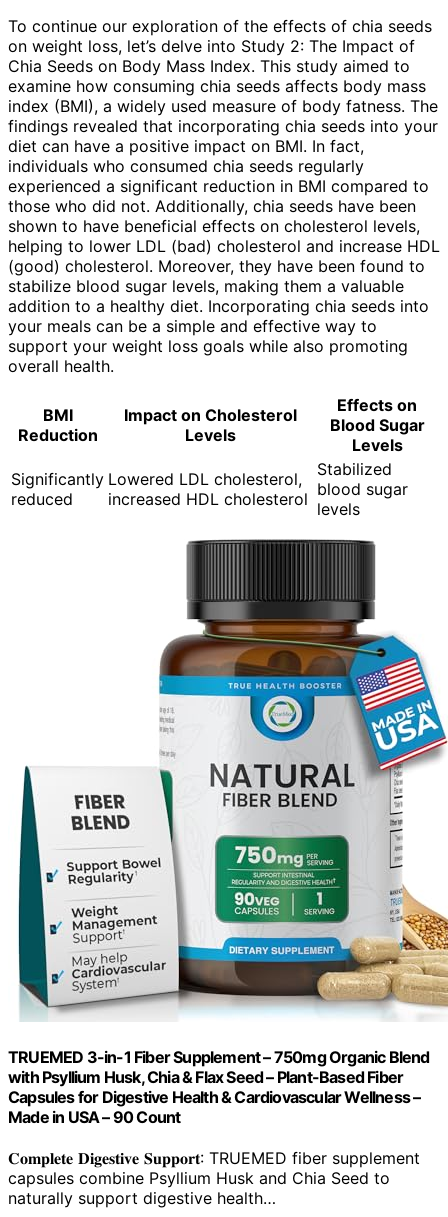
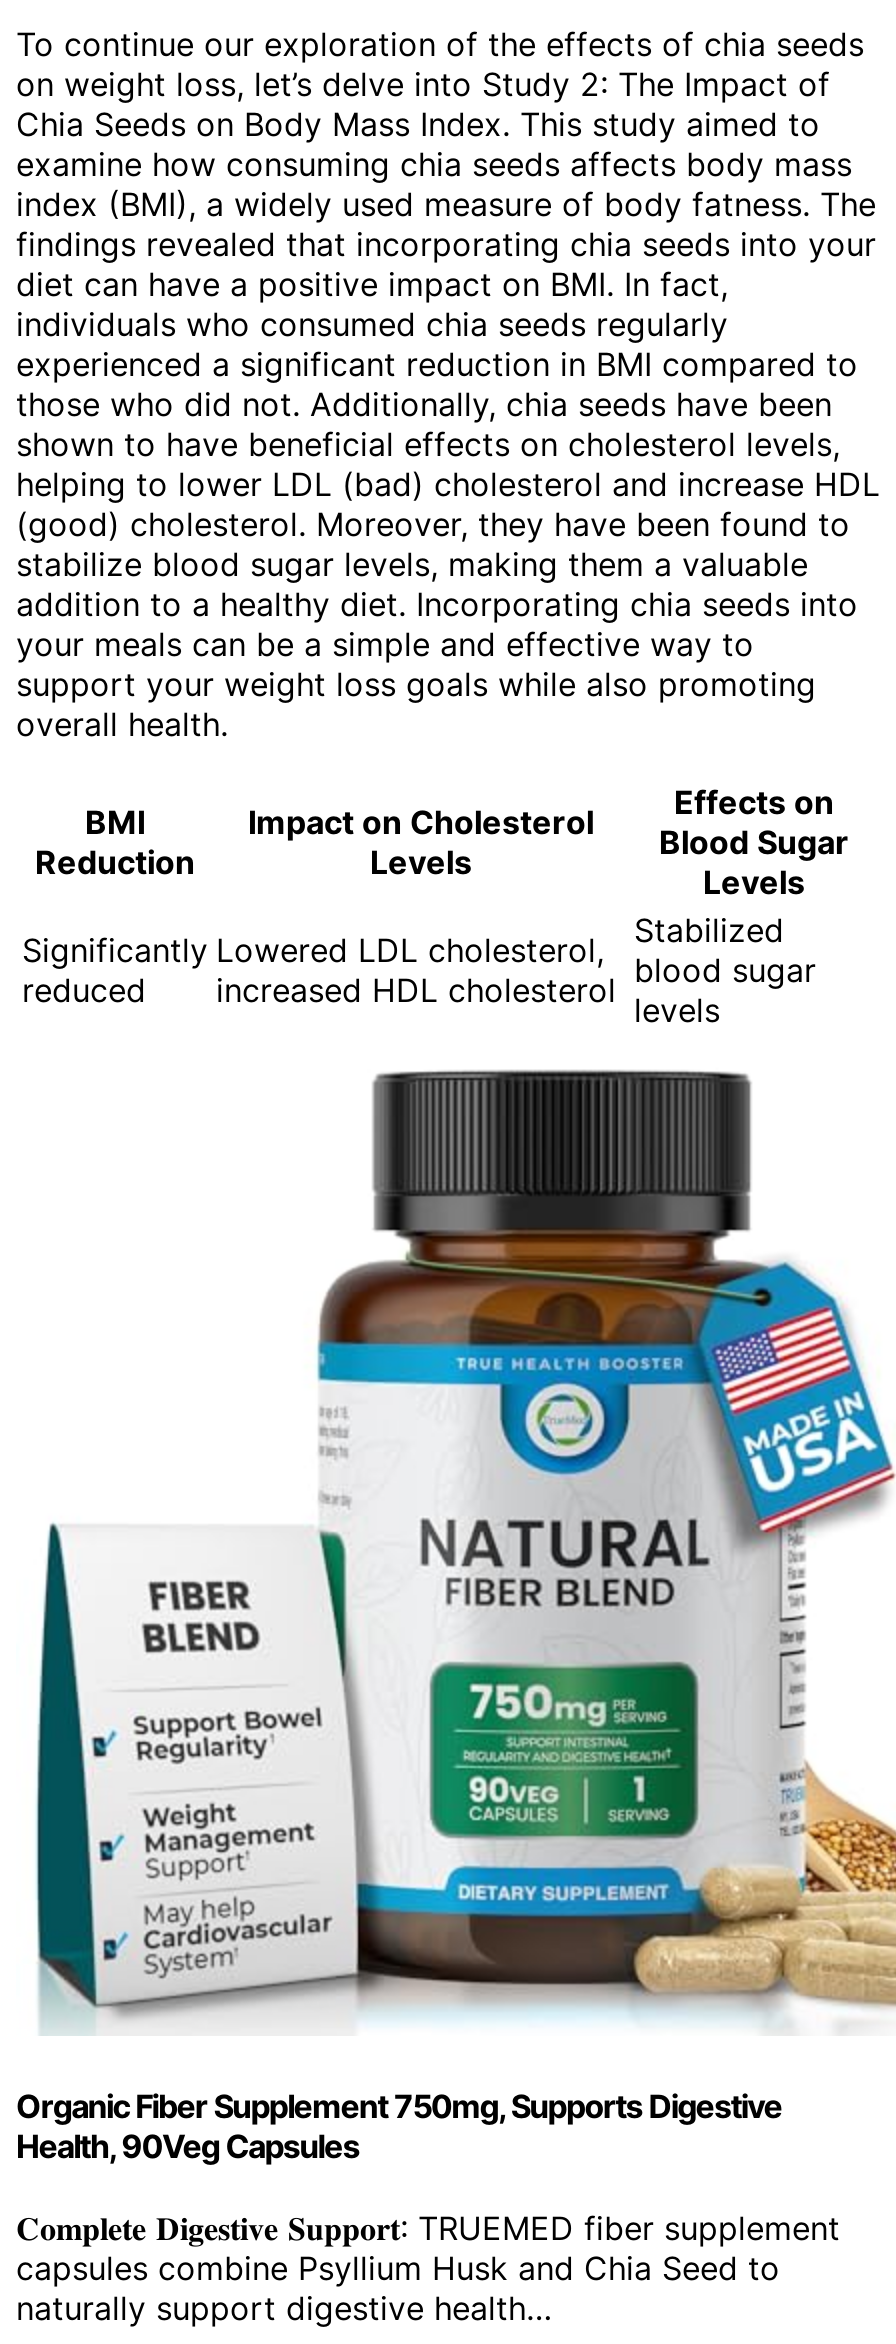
[8,1047,430,1127] TRUEMED 3-in-1 Fiber Supplement – 750mg Organic Blend | with Psyllium Husk, Chia & Flax Seed – Plant-Based Fiber | Capsules for Digestive Health & Cardiovascular Wellness – | Made in USA – 90 Count -> [16,2086,782,2166] Organic Fiber Supplement 750mg, Supports Digestive | Health, 90Veg Capsules

